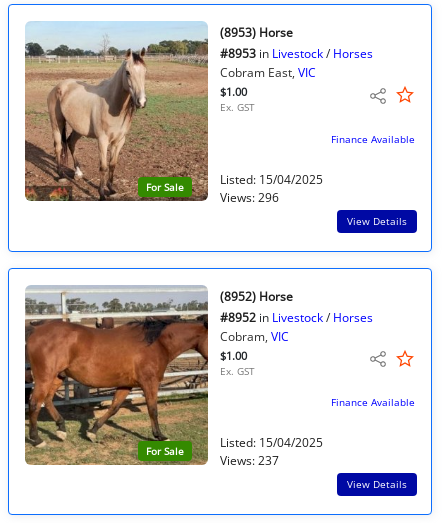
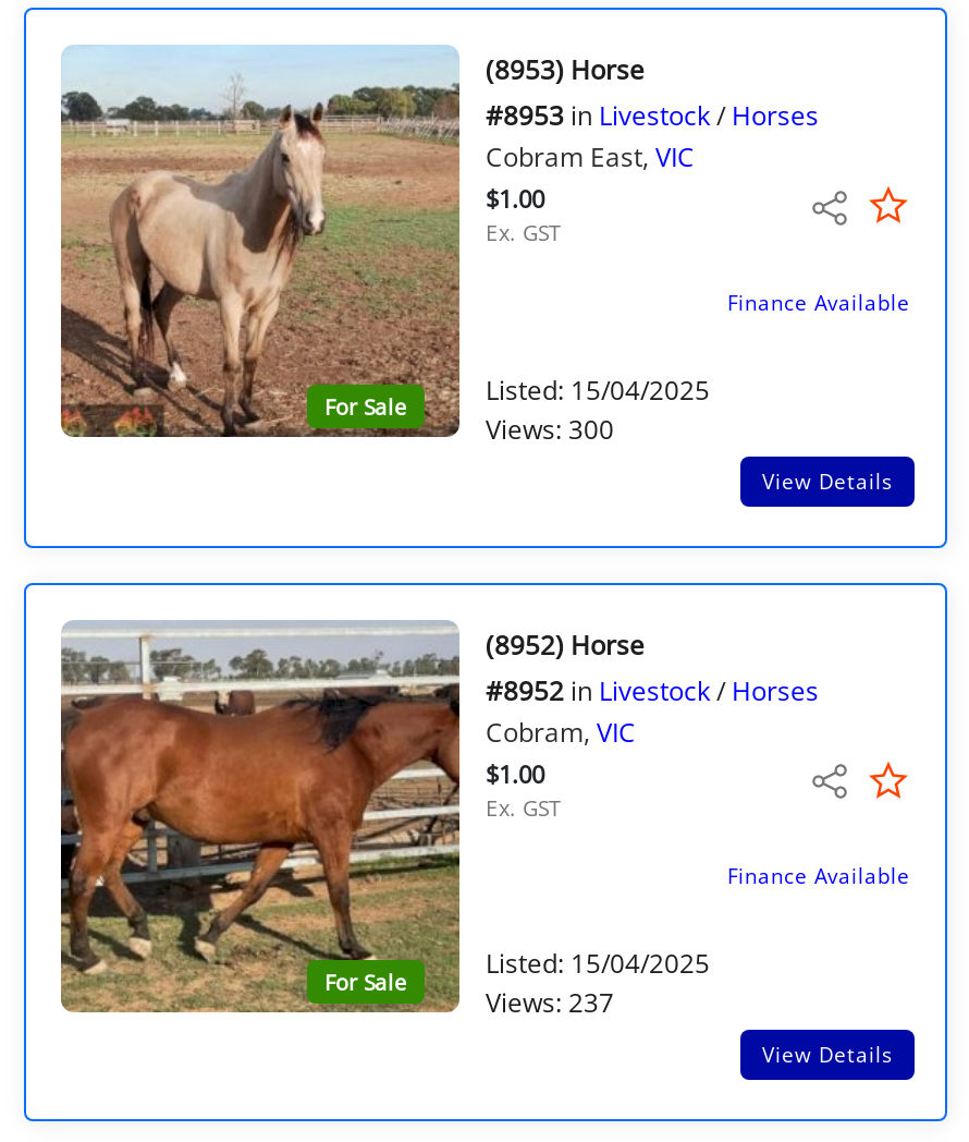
[220,189,279,206] Views: 296 -> [486,410,614,447] Views: 300

